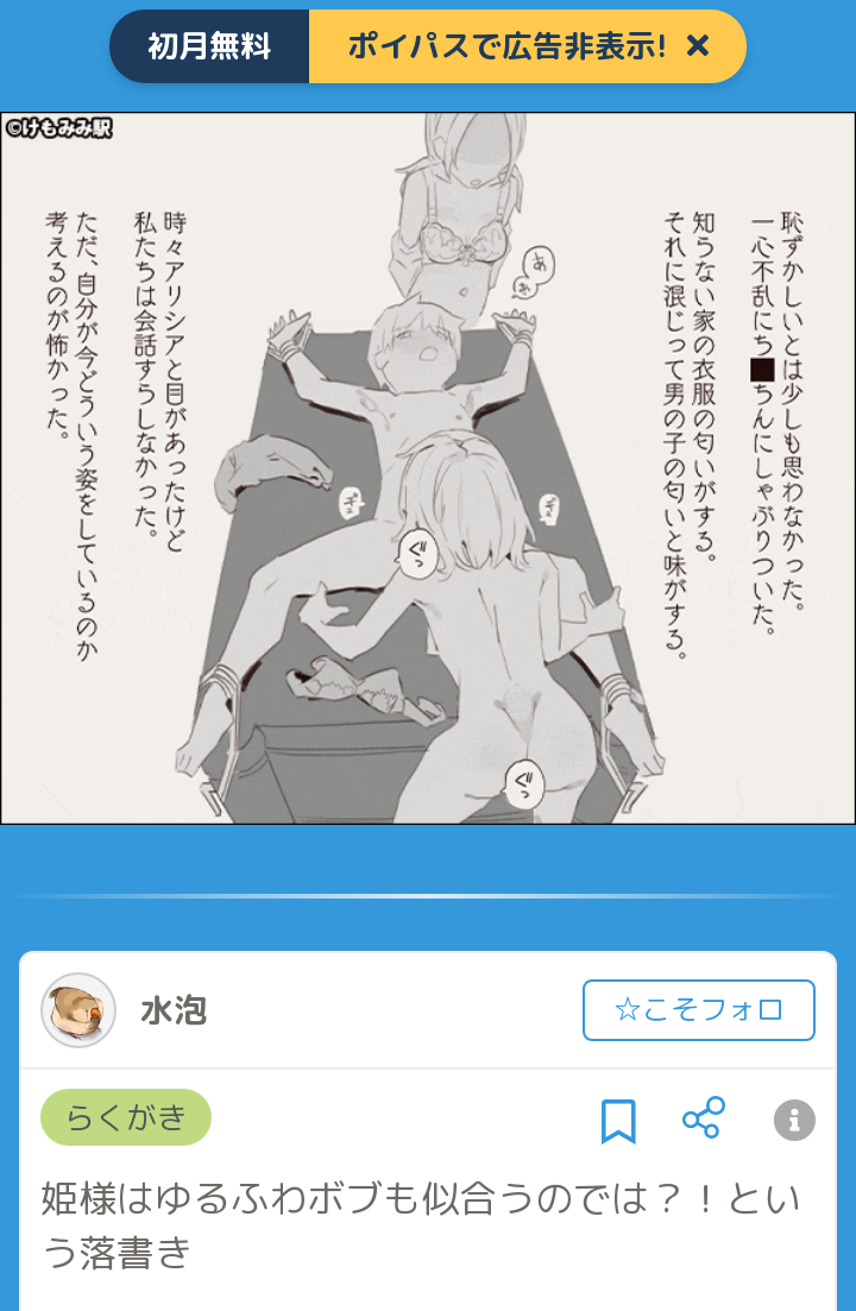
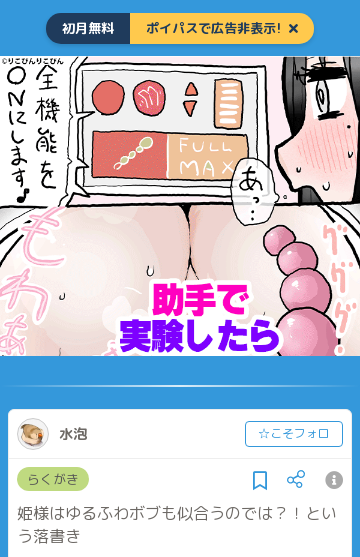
[7,109,849,827] [image] -> [3,55,357,357] [image]

